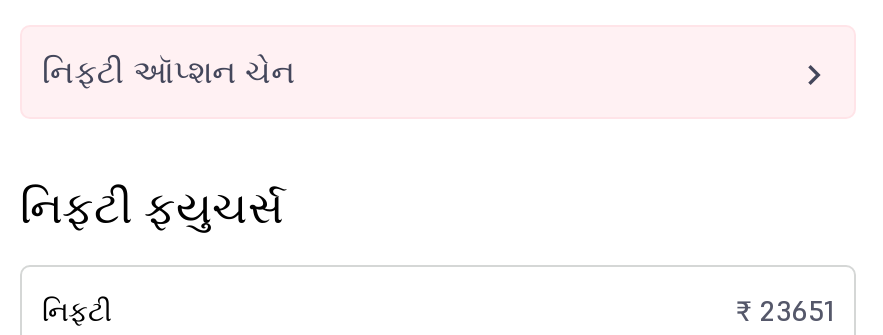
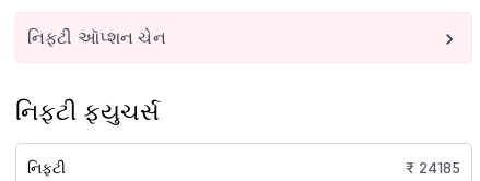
[736,293,834,329] ₹ 23651 -> [406,158,460,178] ₹ 24185

